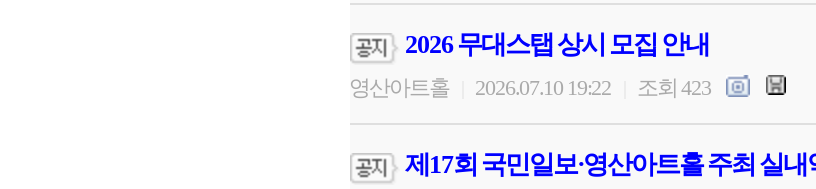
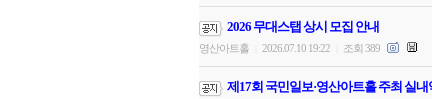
[349,75,715,99] 영산아트홀 2026.07.10 19:22 조회 423 -> [198,42,381,54] 영산아트홀 2026.07.10 19:22 조회 389

